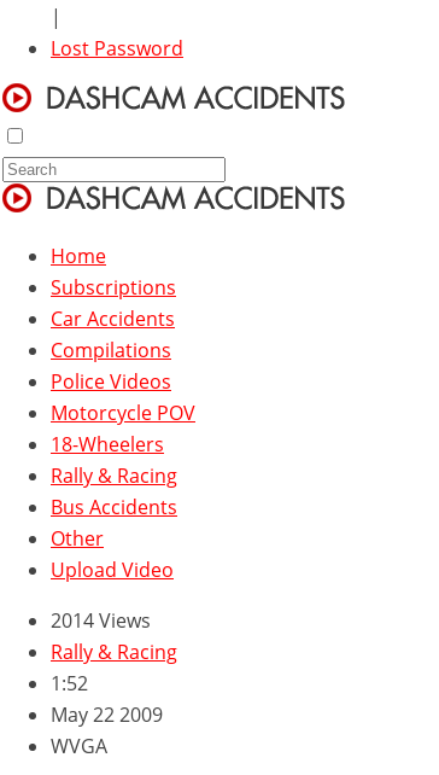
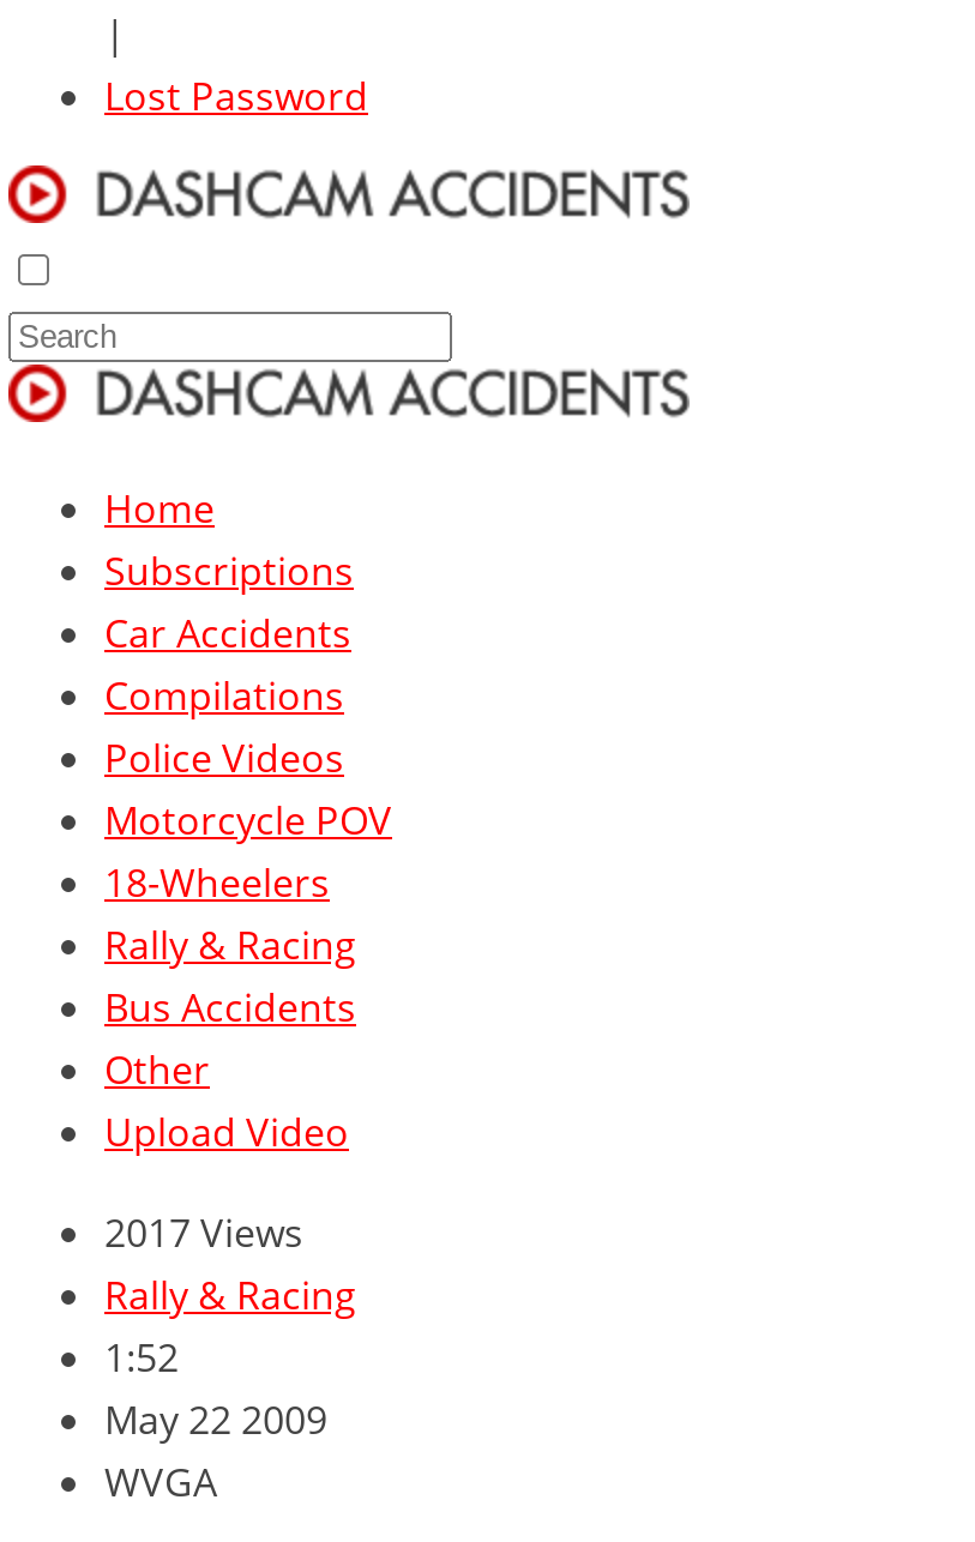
[51,607,151,634] 2014 Views -> [104,1206,303,1259] 2017 Views

